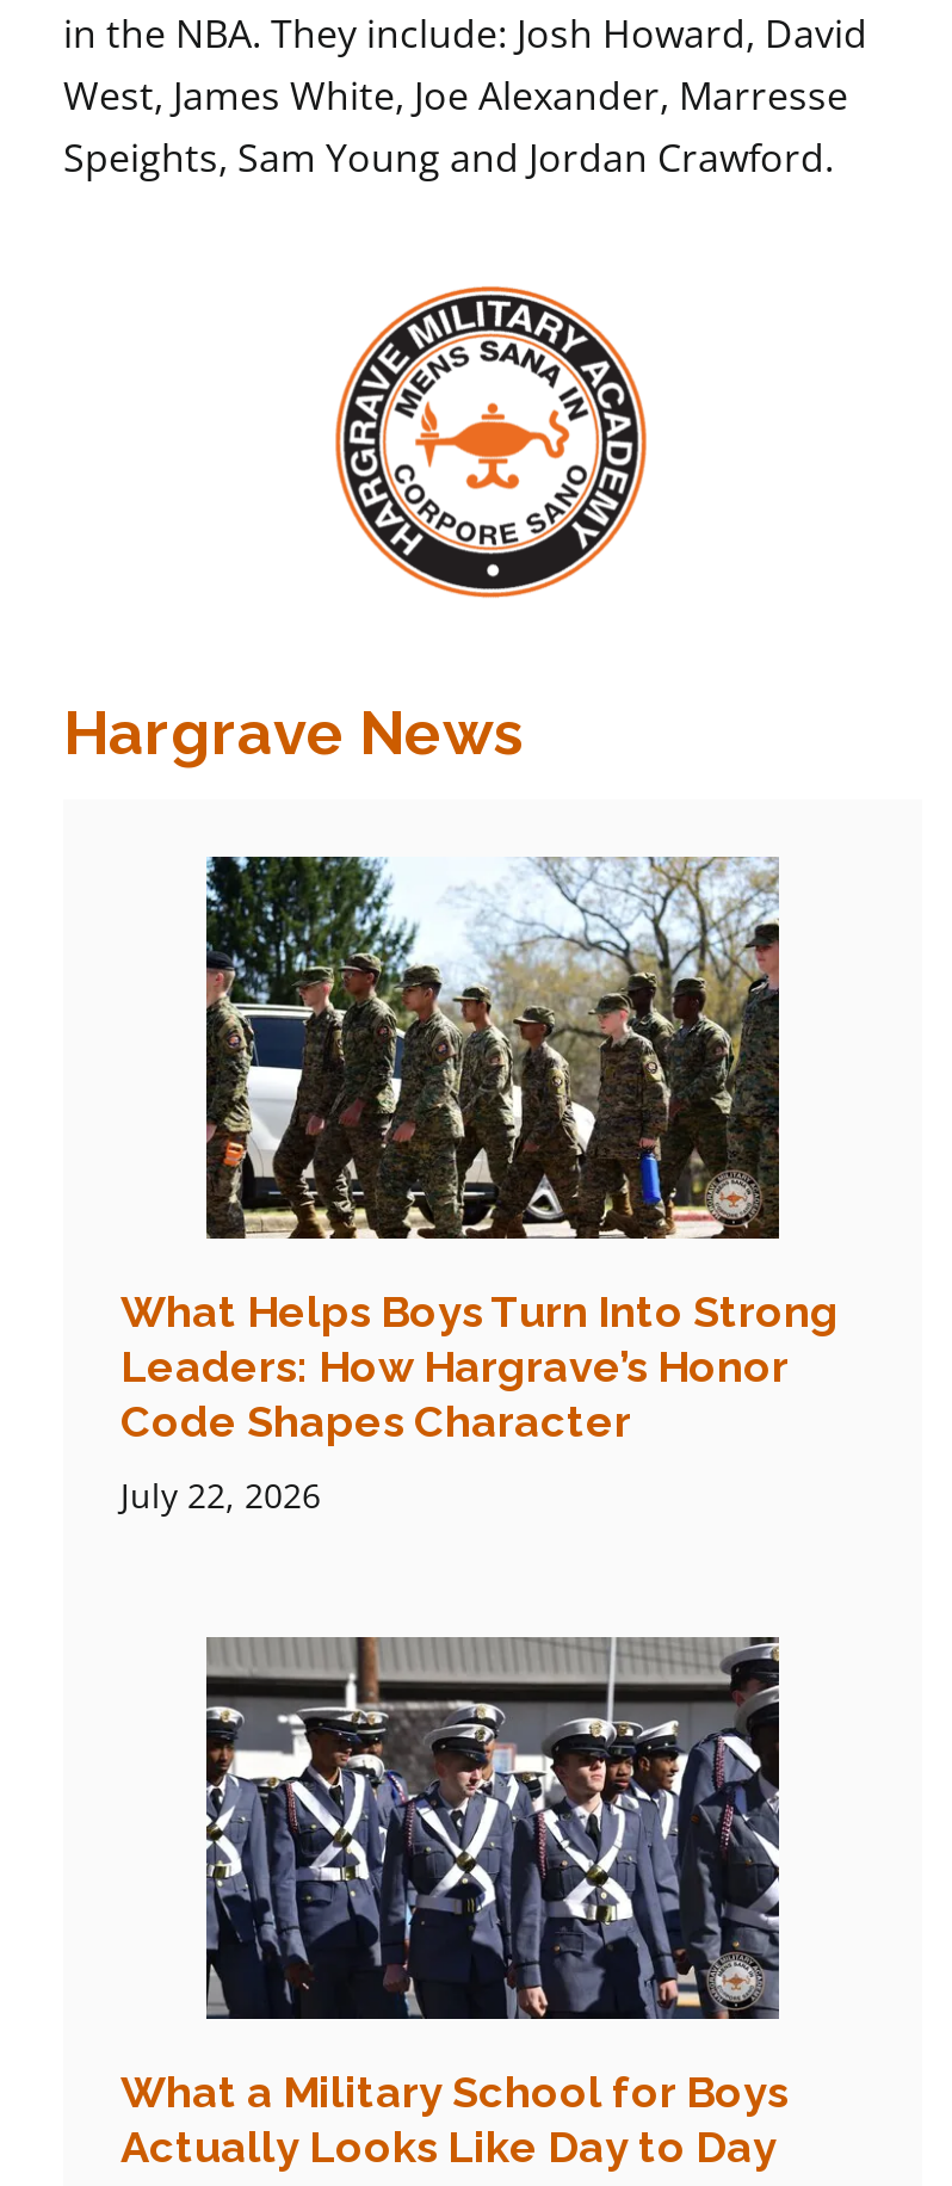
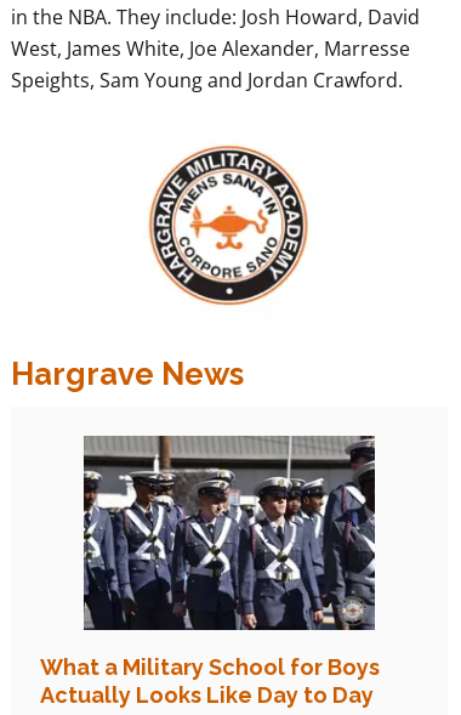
[120,857,839,1518] [image] | What Helps Boys Turn Into Strong | Leaders: How Hargrave’s Honor | Code Shapes Character | July 22, 2026 -> none

